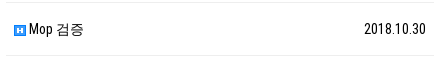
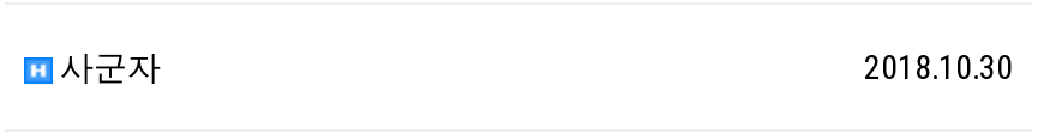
[26,21,84,37] Mop 검증 -> [53,49,161,87] 사군자

